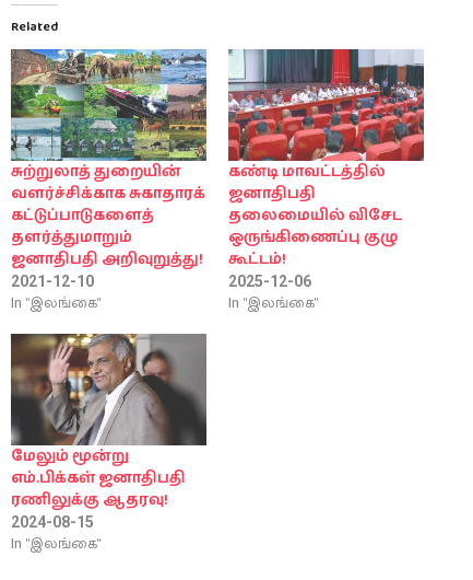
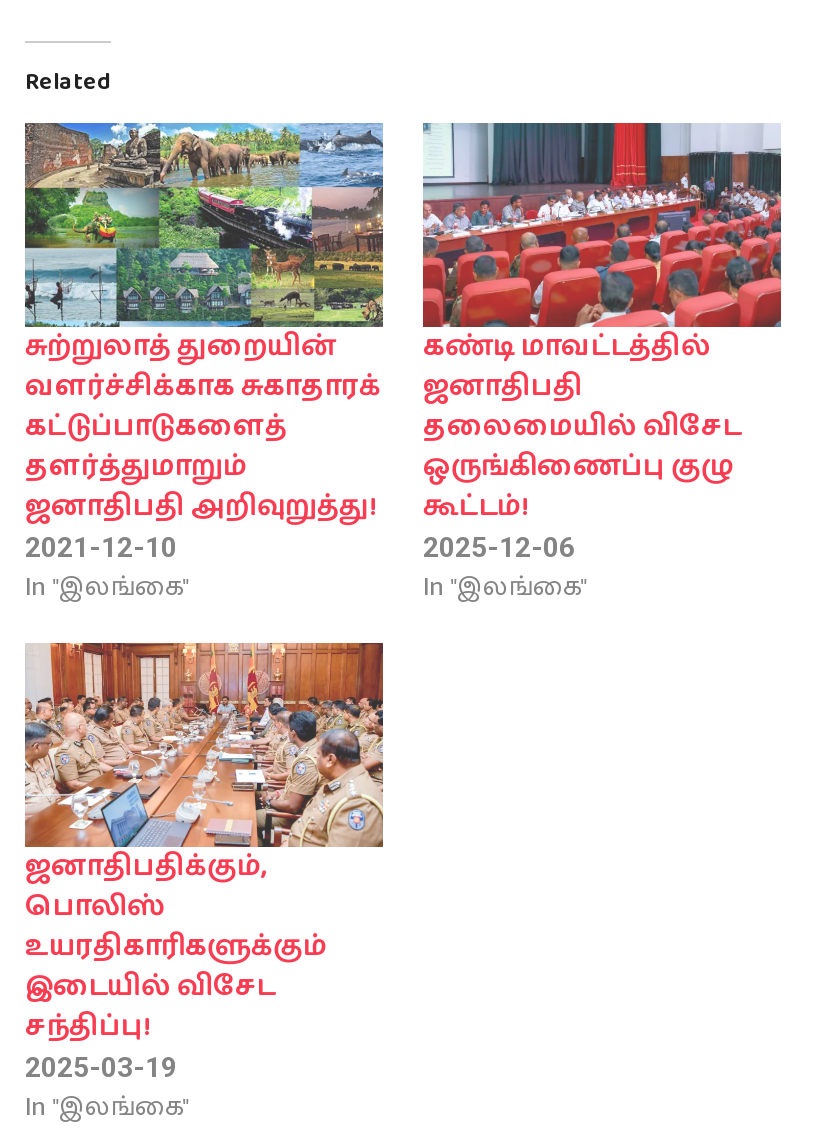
[10,333,208,531] [image] | மேலும் மூன்று | எம்.பிக்கள் ஜனாதிபதி | ரணிலுக்கு ஆதரவு! | 2024-08-15 -> [23,641,383,1083] [image] | ஜனாதிபதிக்கும், | பொலிஸ் | உயரதிகாரிகளுக்கும் | இடையில் விசேட | சந்திப்பு! | 2025-03-19

